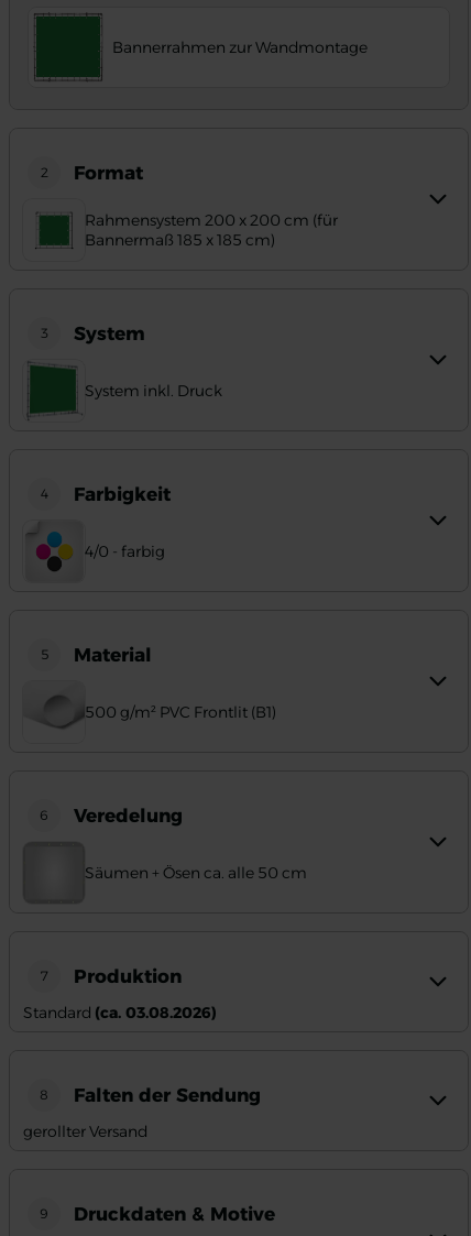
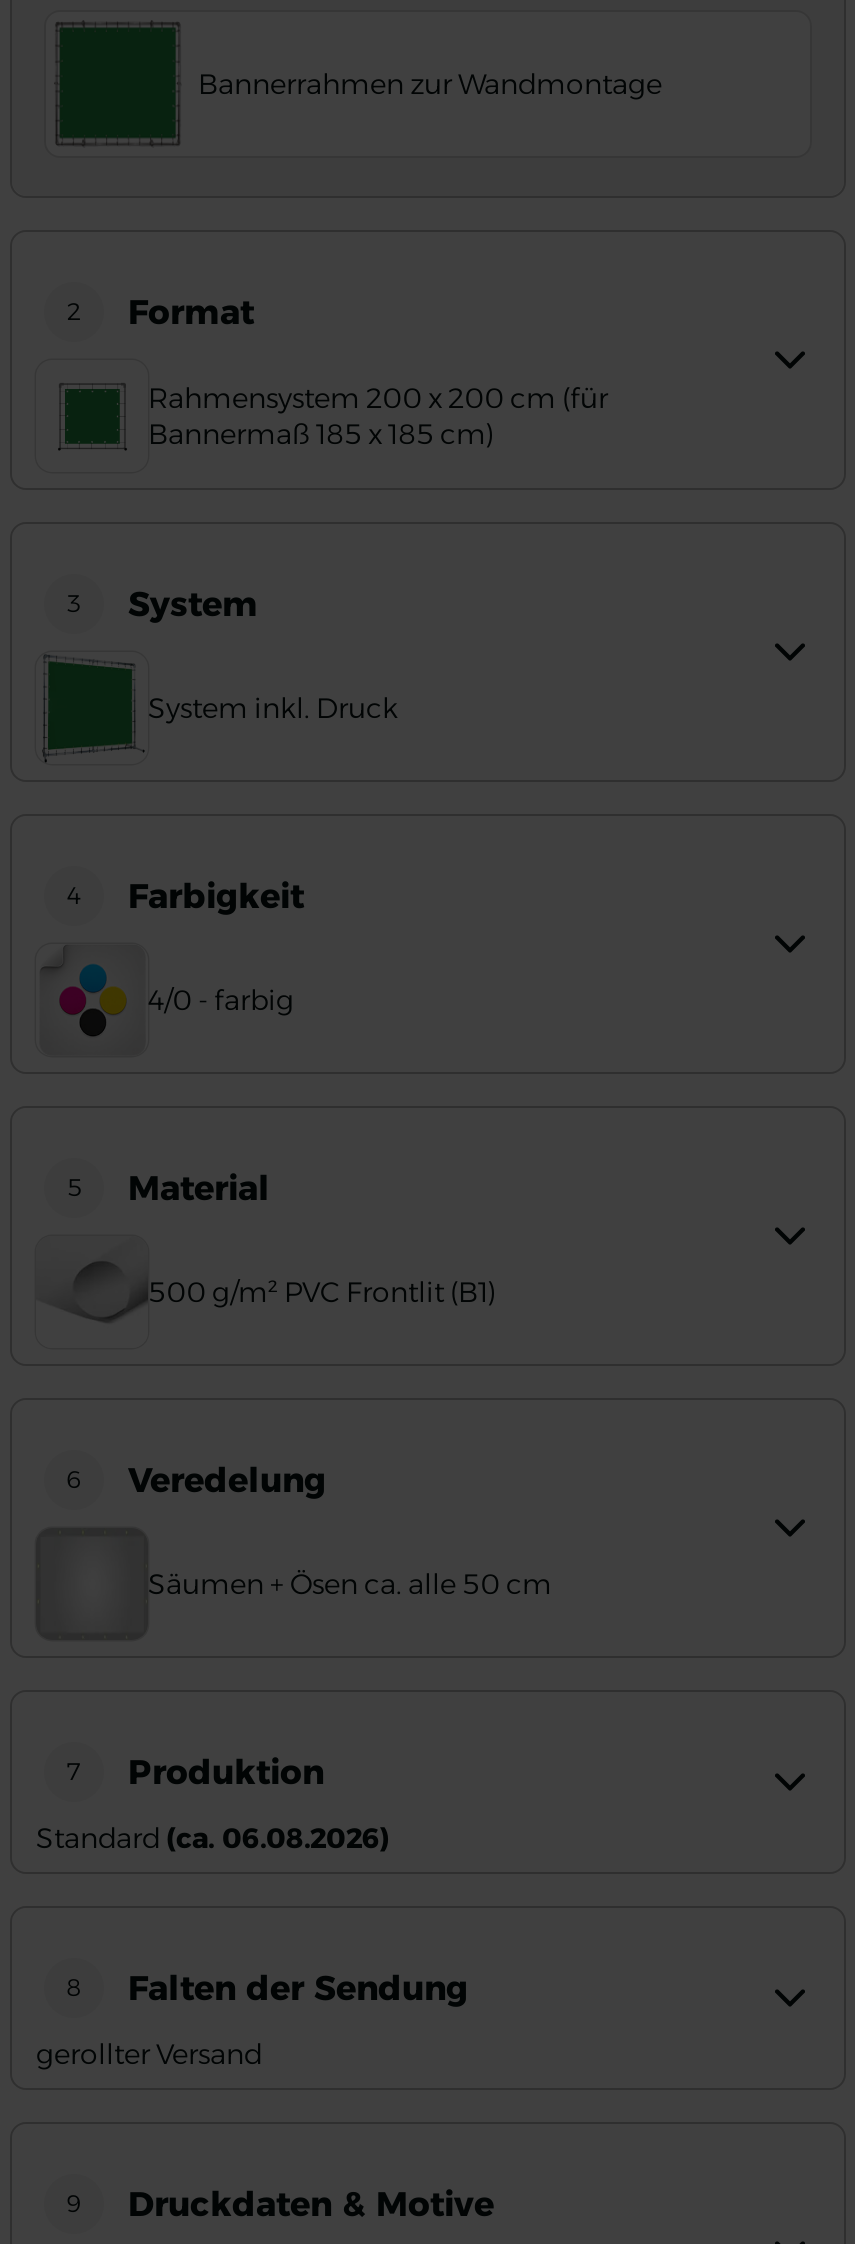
[23,1003,217,1022] Standard (ca. 03.08.2026) -> [36,1820,390,1856] Standard (ca. 06.08.2026)

